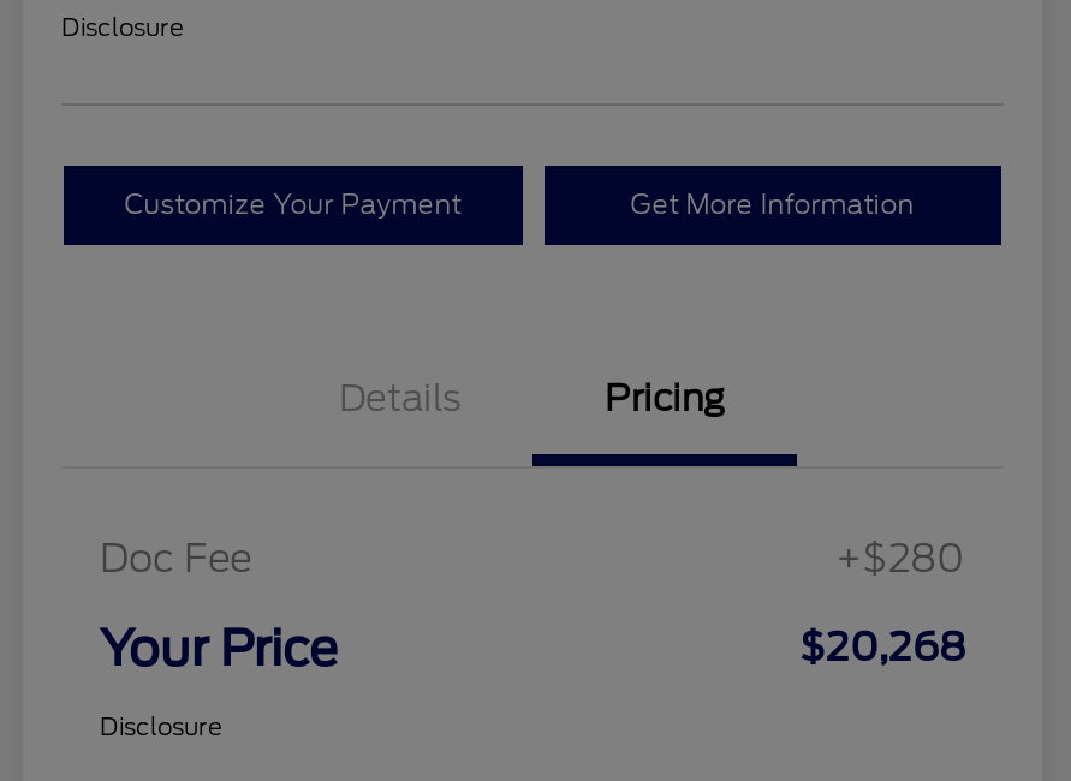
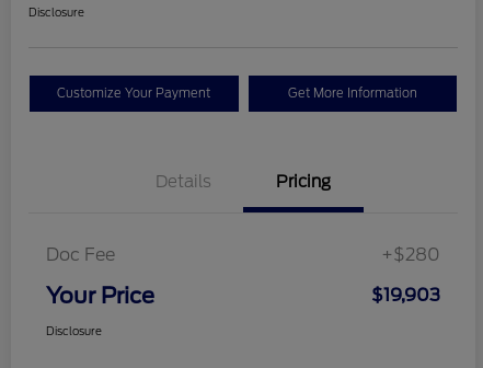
[799,625,965,671] $20,268 -> [371,285,440,306] $19,903

